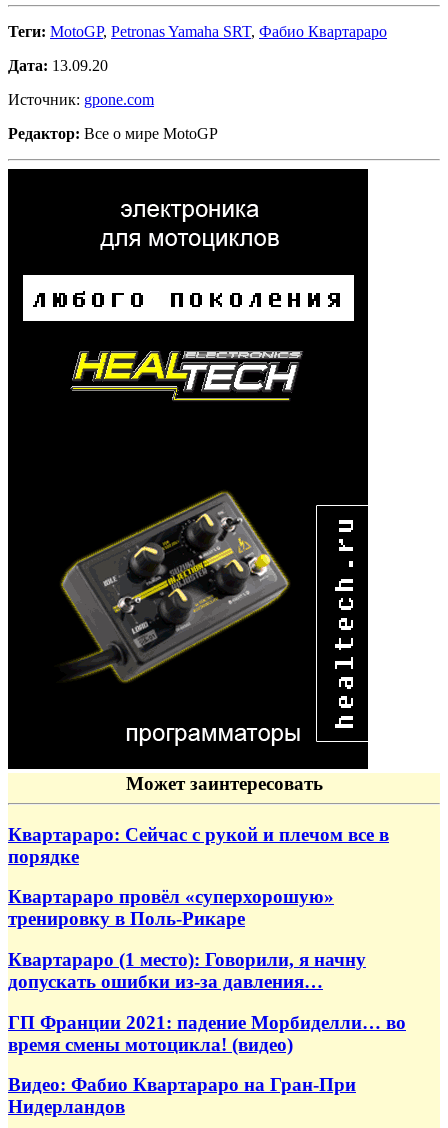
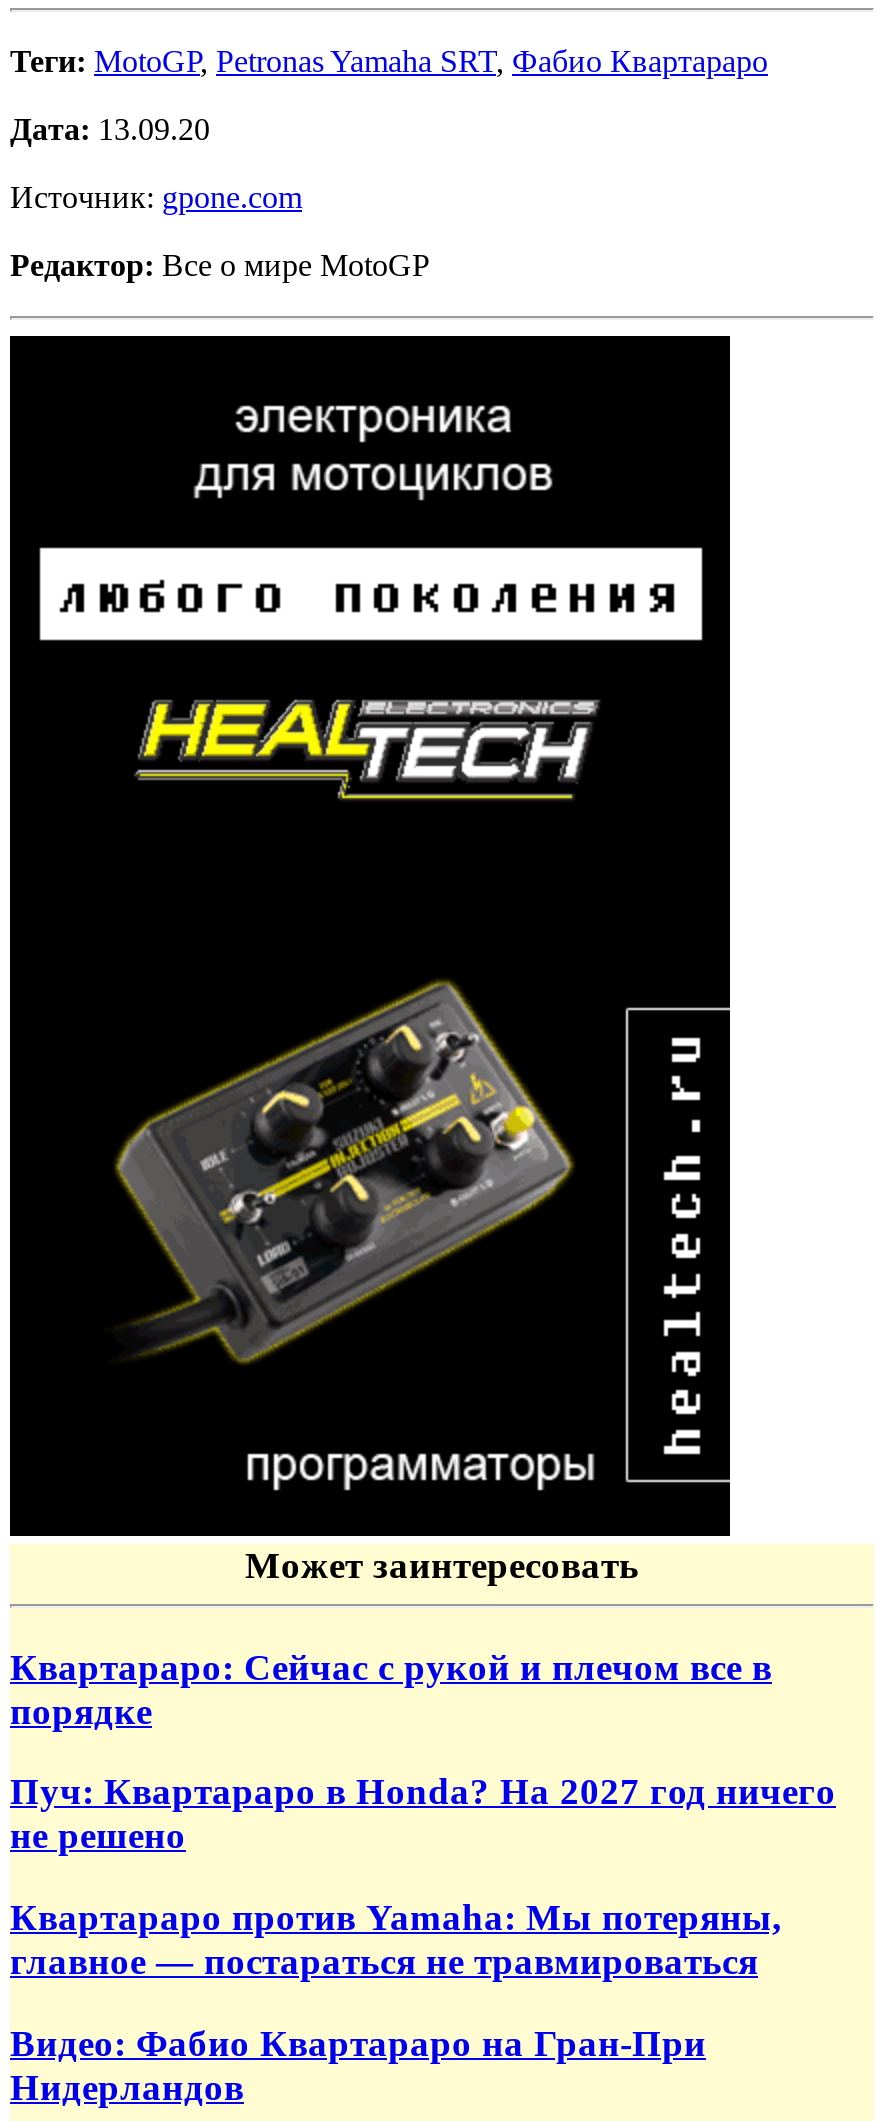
[8,886,406,1055] Квартараро провёл «суперхорошую» | тренировку в Поль-Рикаре | Квартараро (1 место): Говорили, я начну | допускать ошибки из-за давления… | ГП Франции 2021: падение Морбиделли… во | время смены мотоцикла! (видео) -> [10,1770,836,1982] Пуч: Квартараро в Honda? На 2027 год ничего | не решено | Квартараро против Yamaha: Мы потеряны, | главное — постараться не травмироваться

